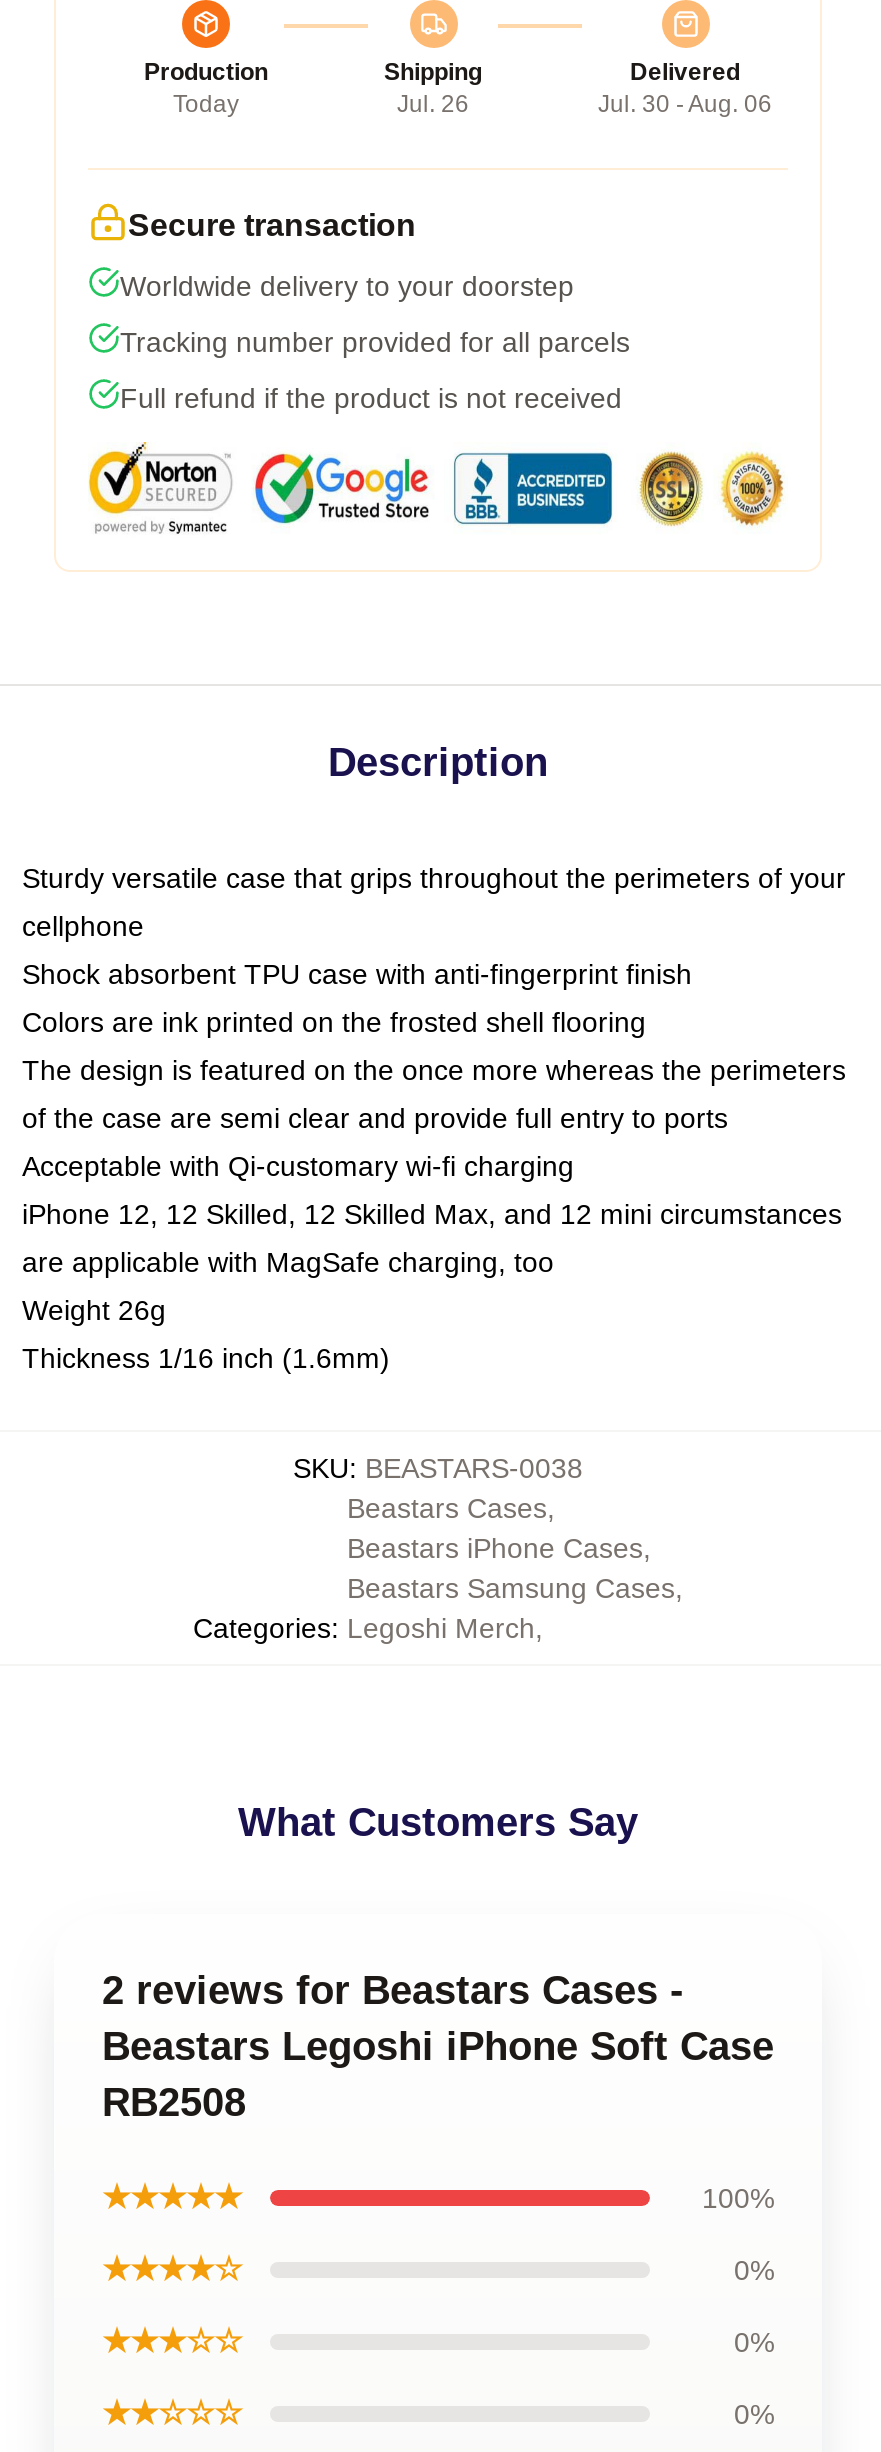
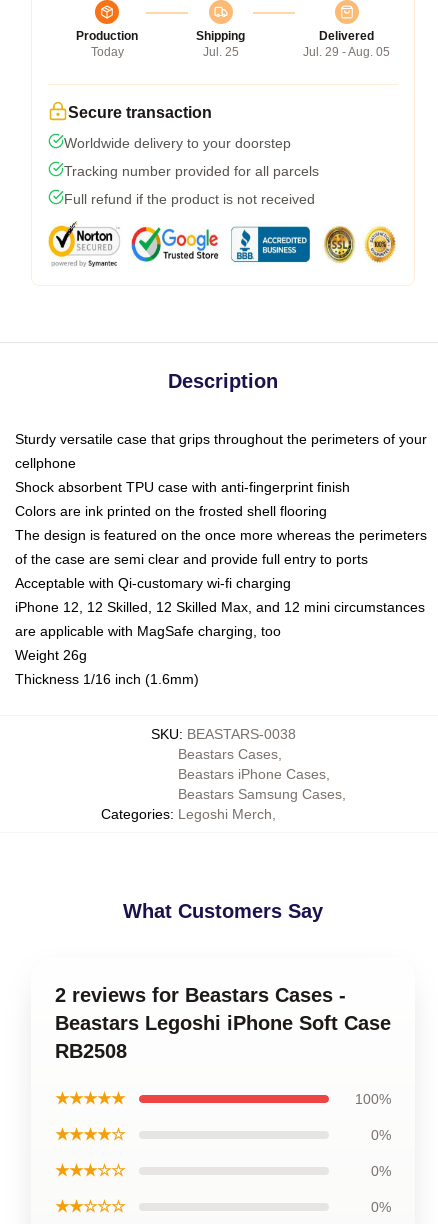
[397,89,469,117] Jul. 26 -> [202,45,238,59] Jul. 25
[598,89,772,117] Jul. 30 - Aug. 06 -> [303,45,390,59] Jul. 29 - Aug. 05

